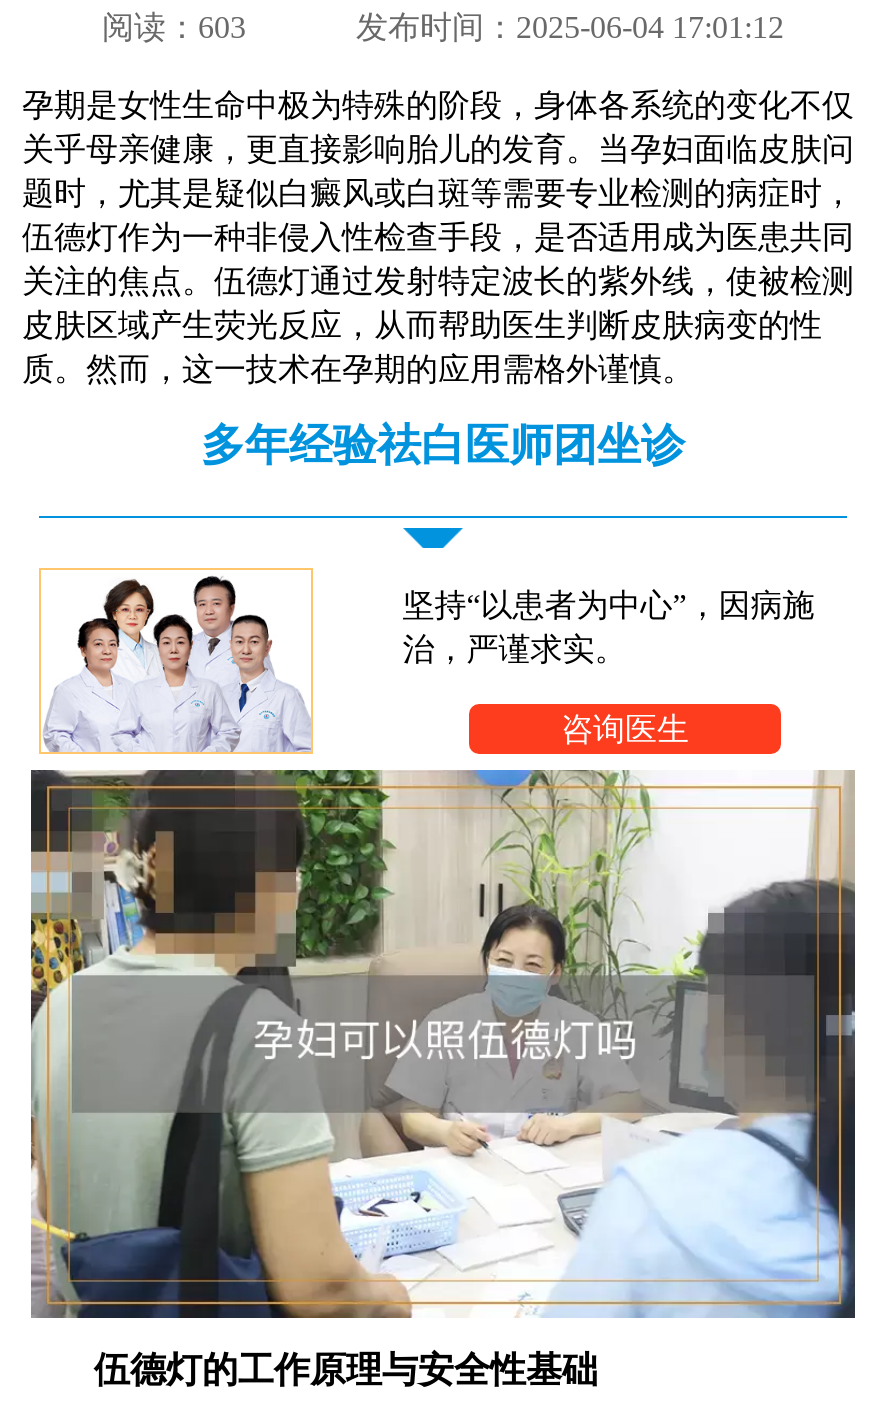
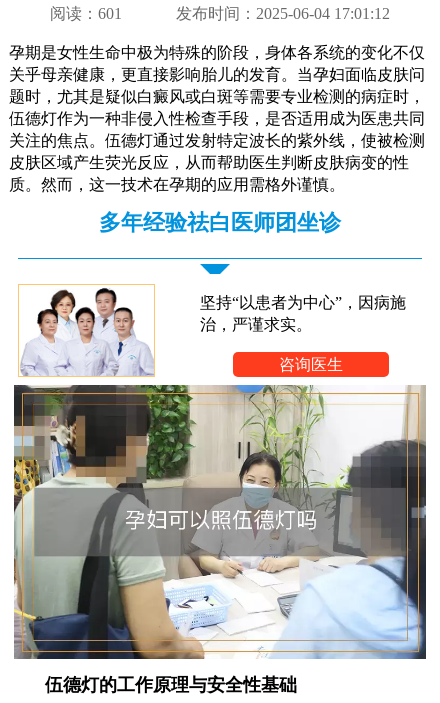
[102,9,246,43] 阅读：603 -> [49,4,121,21] 阅读：601

